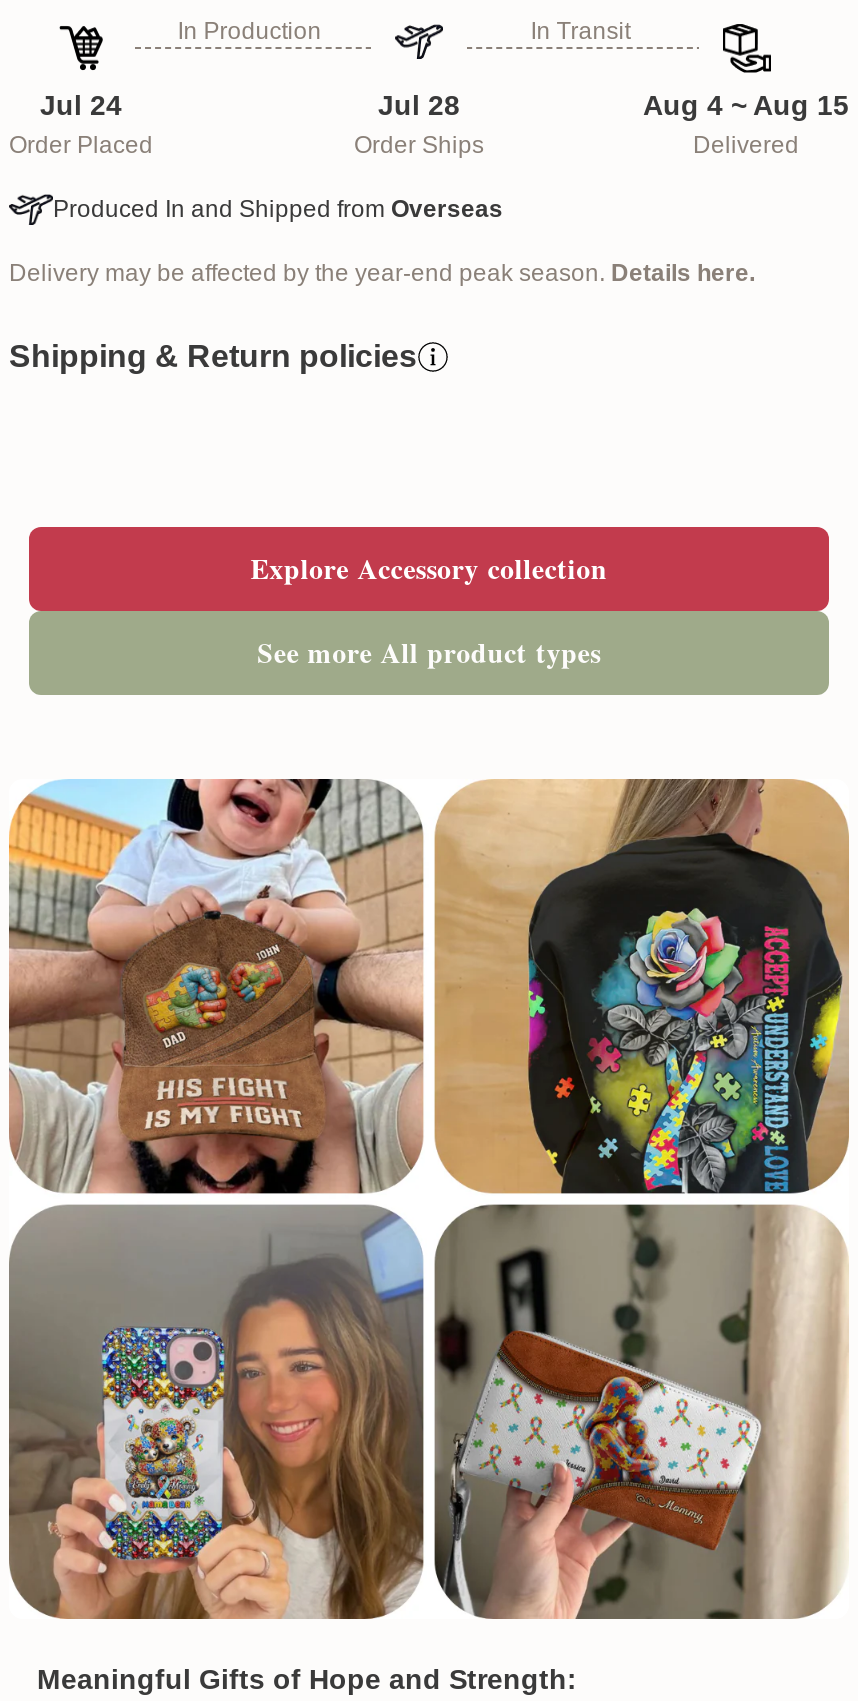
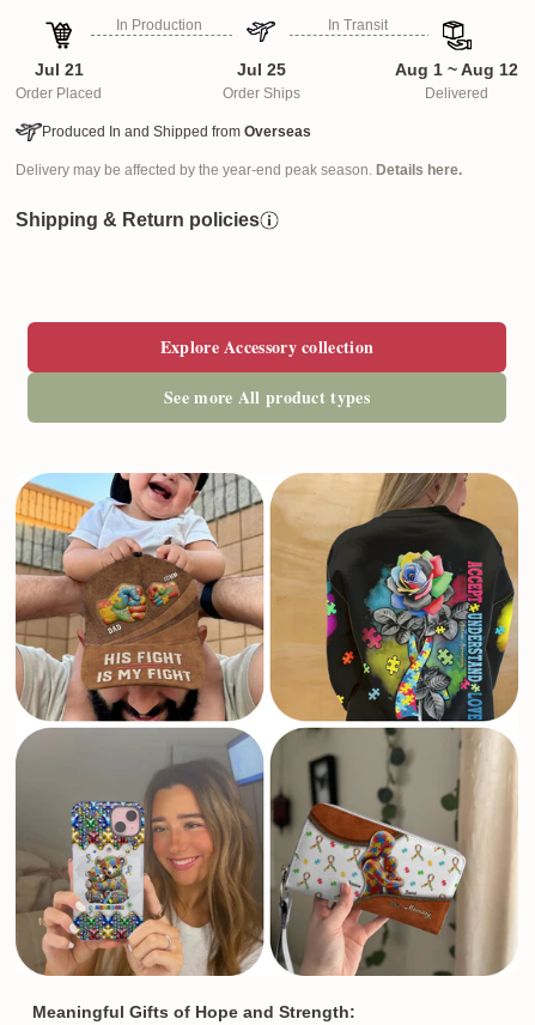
[40,90,122,122] Jul 24 -> [34,60,83,79] Jul 21
[378,90,460,122] Jul 28 -> [236,60,285,79] Jul 25
[643,90,849,122] Aug 4 ~ Aug 15 -> [395,60,518,79] Aug 1 ~ Aug 12

